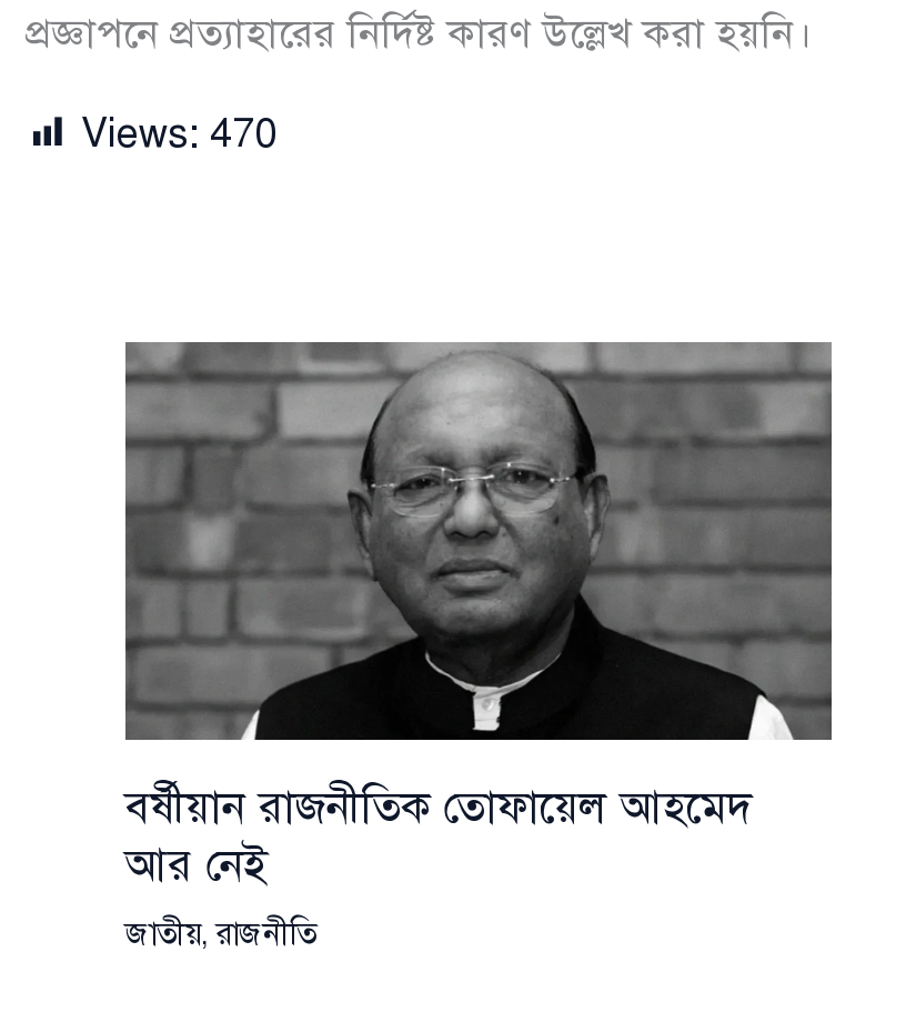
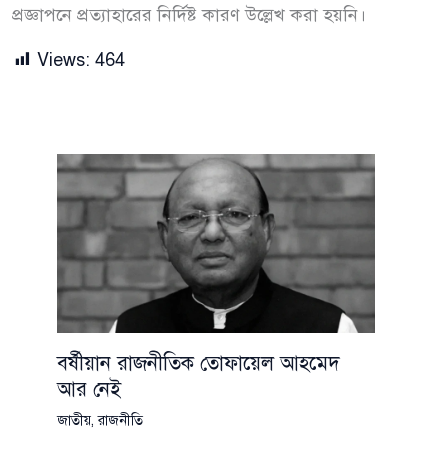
[81,109,276,158] Views: 470 -> [37,49,125,71] Views: 464

